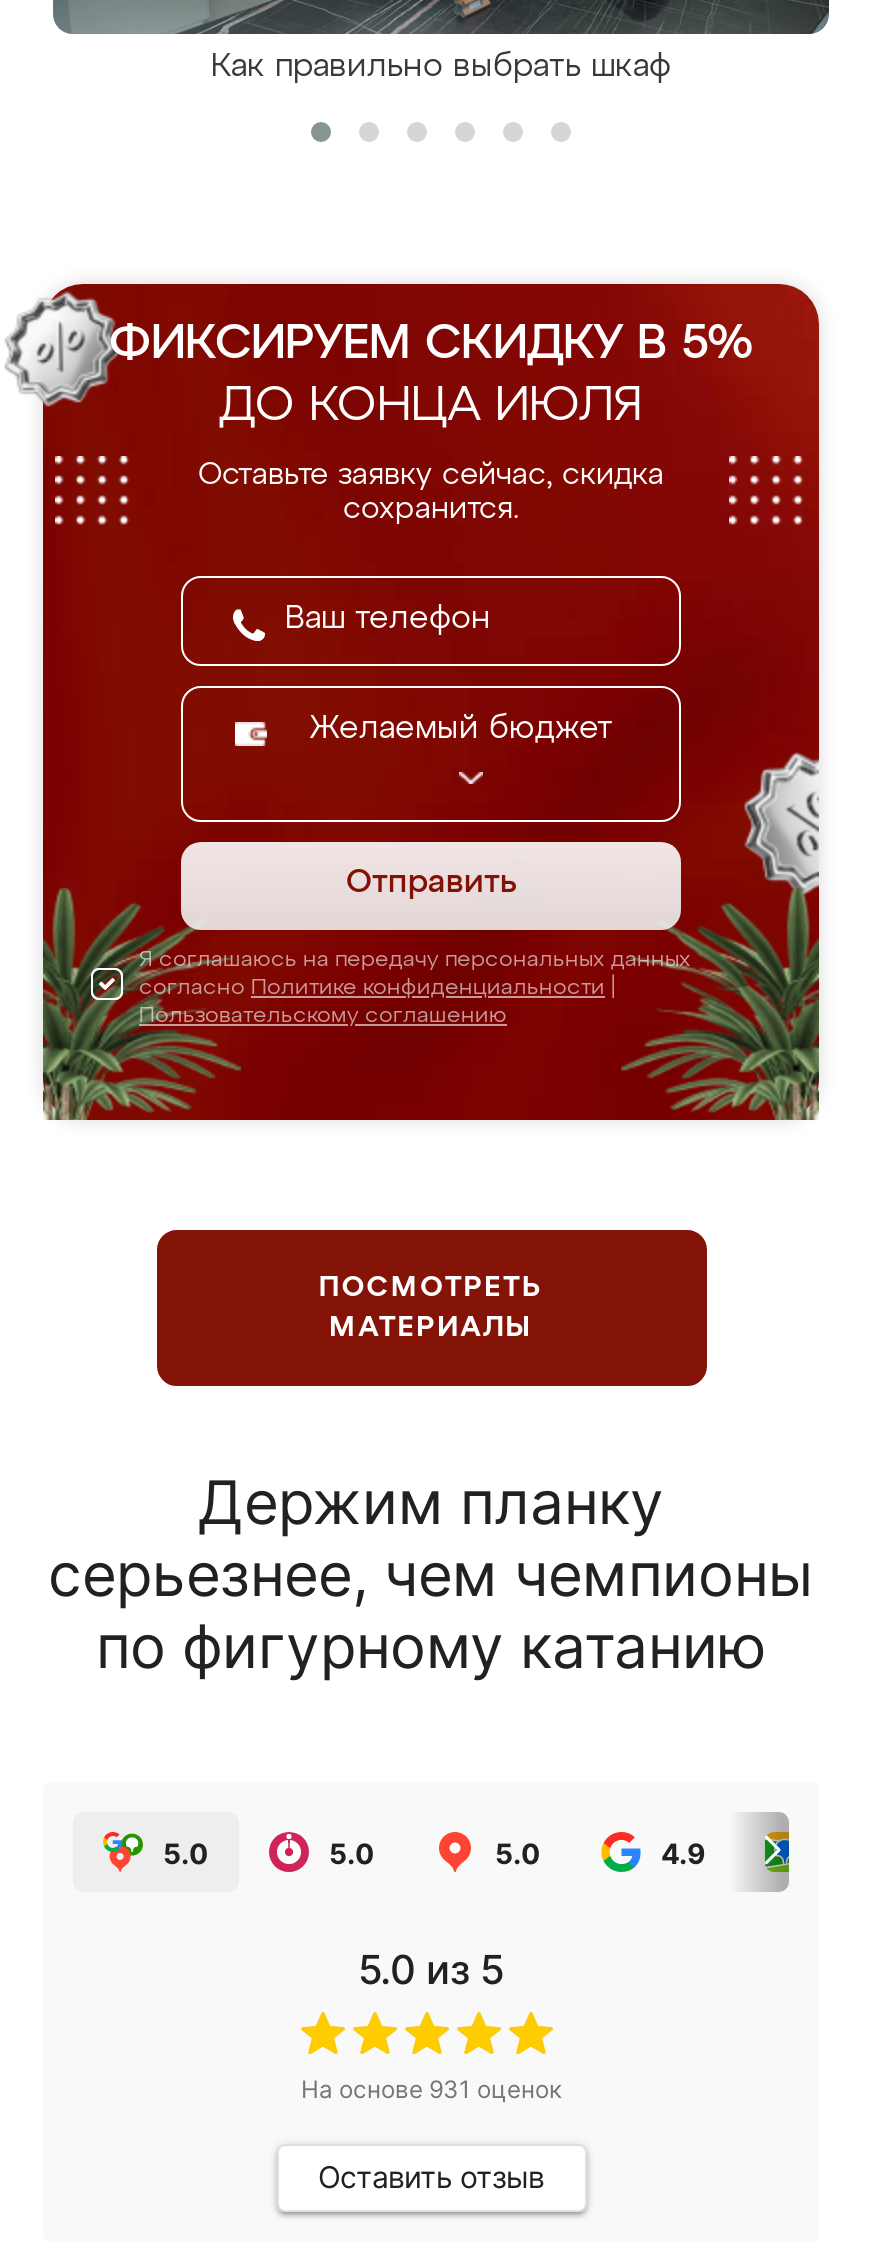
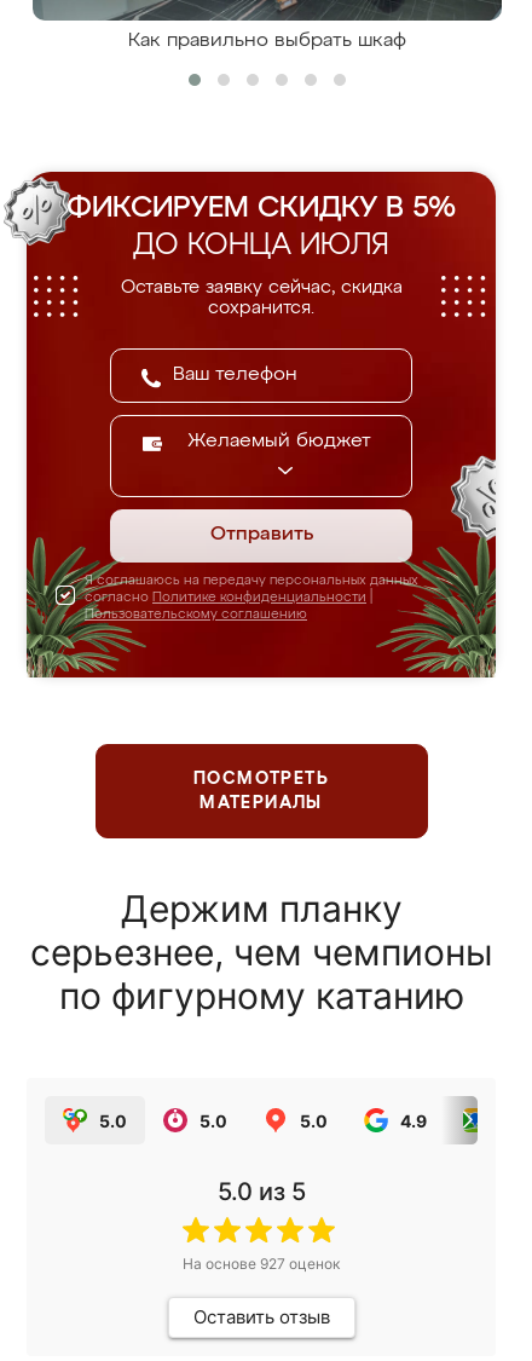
[301,2074,561,2104] На основе 931 оценок -> [183,1255,340,1273] На основе 927 оценок

